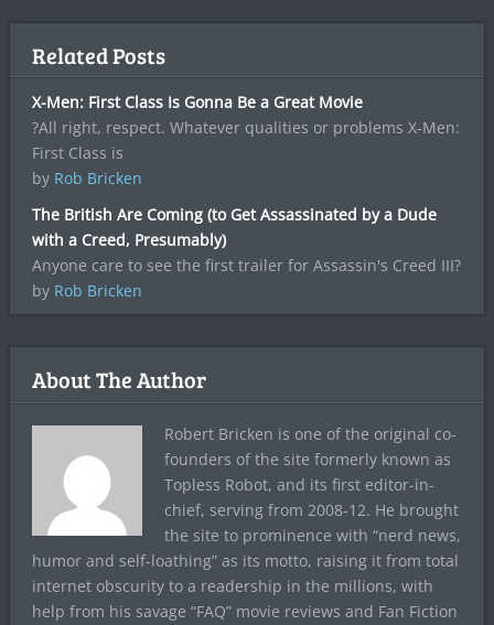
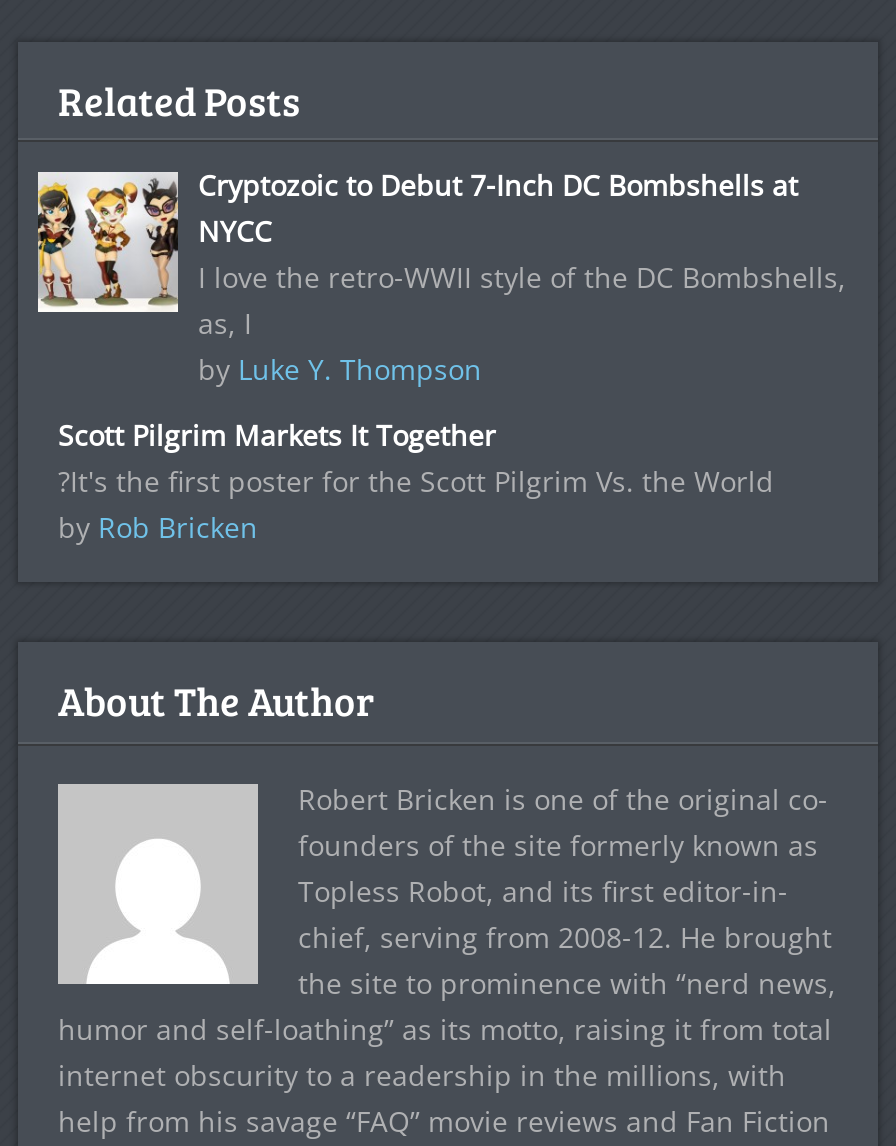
[32,92,460,189] X-Men: First Class Is Gonna Be a Great Movie | ?All right, respect. Whatever qualities or problems X-Men: | First Class is | by Rob Bricken -> [198,166,846,388] Cryptozoic to Debut 7-Inch DC Bombshells at | NYCC | I love the retro-WWII style of the DC Bombshells, | as, I | by Luke Y. Thompson
[32,204,461,276] The British Are Coming (to Get Assassinated by a Dude | with a Creed, Presumably) | Anyone care to see the first trailer for Assassin's Creed III? -> [58,416,774,500] Scott Pilgrim Markets It Together | ?It's the first poster for the Scott Pilgrim Vs. the World

